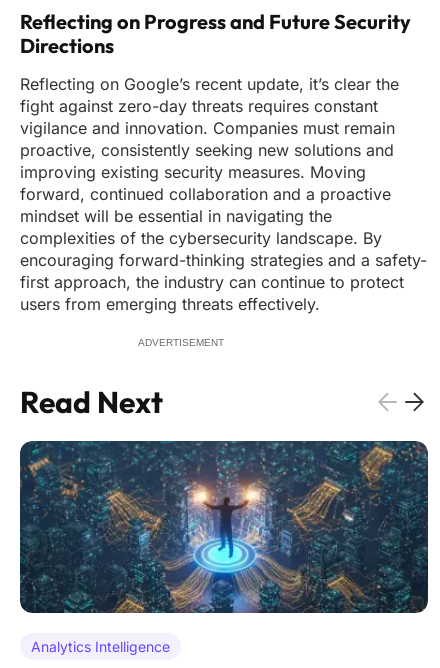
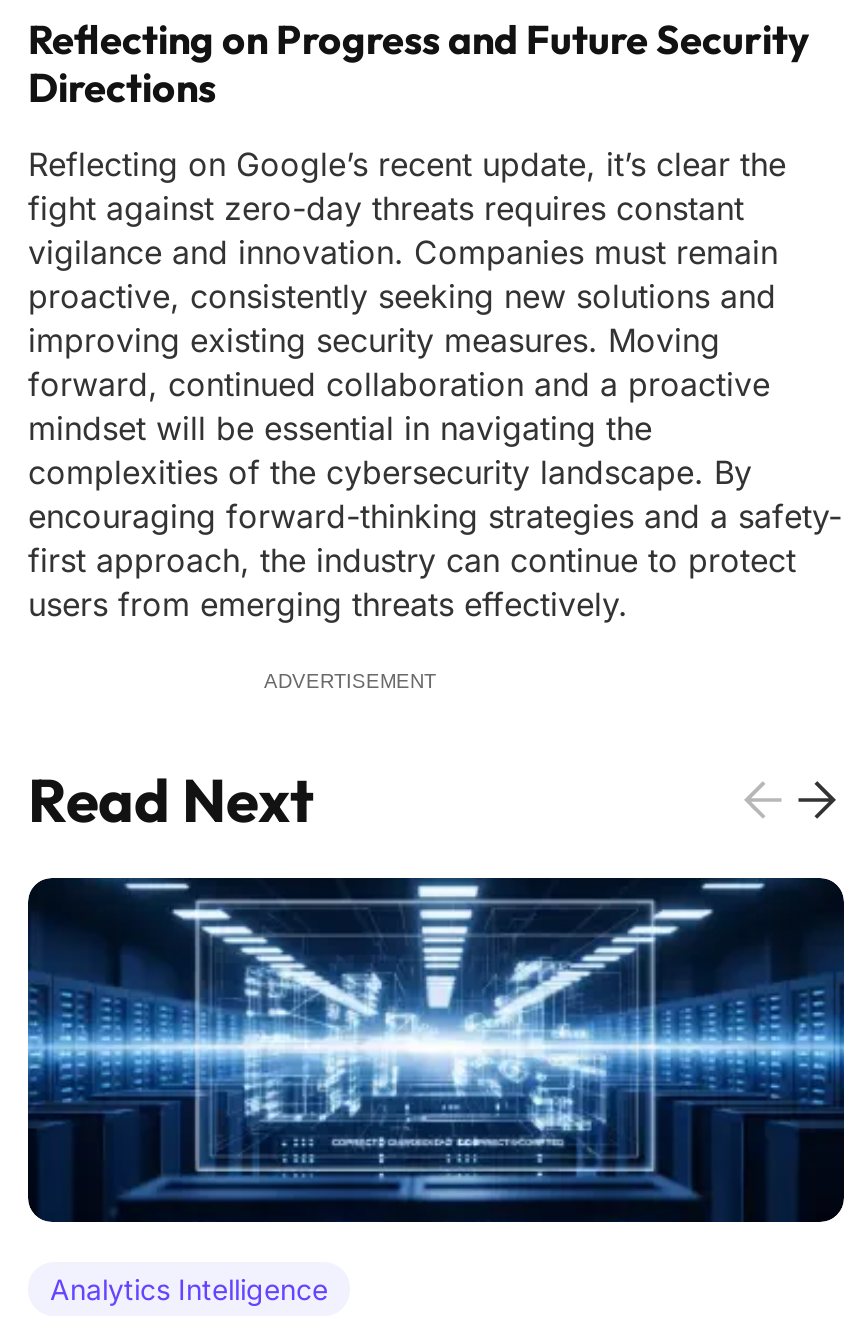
[19,440,429,614] [image] -> [26,878,846,1224] [image]

